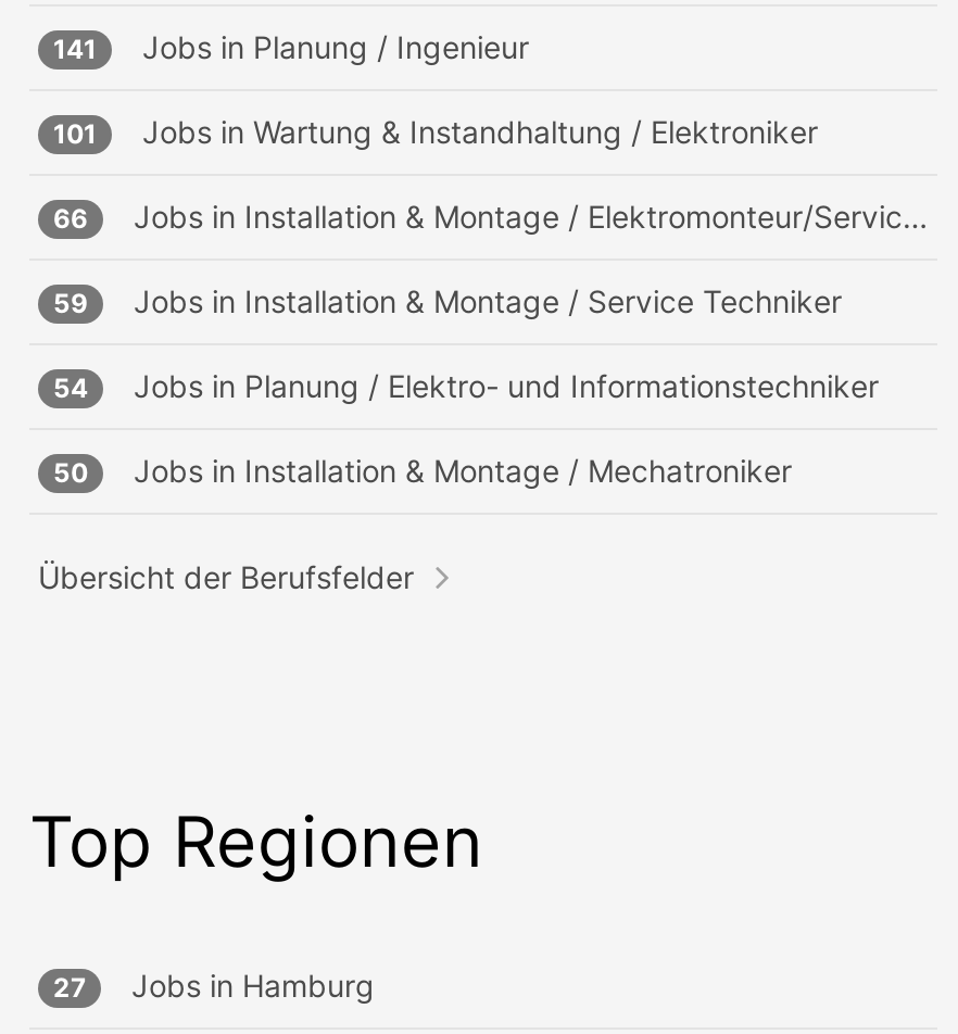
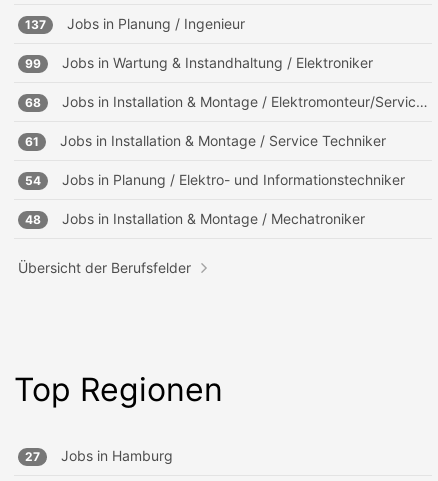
[53,28,529,66] 141 Jobs in Planung / Ingenieur -> [25,15,245,32] 137 Jobs in Planung / Ingenieur
[53,113,818,150] 101 Jobs in Wartung & Instandhaltung / Elektroniker -> [25,54,373,71] 99 Jobs in Wartung & Instandhaltung / Elektroniker
[53,202,88,235] 66 -> [25,95,41,110] 68
[53,282,842,320] 59 Jobs in Installation & Montage / Service Techniker -> [25,132,386,149] 61 Jobs in Installation & Montage / Service Techniker
[53,452,792,489] 50 Jobs in Installation & Montage / Mechatroniker -> [25,210,365,227] 48 Jobs in Installation & Montage / Mechatroniker

